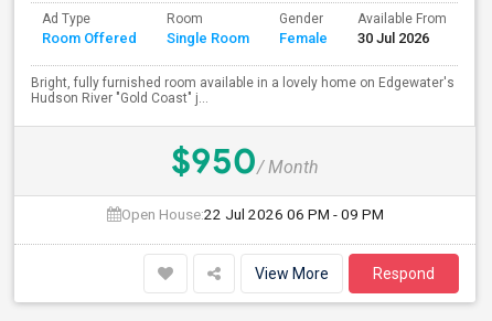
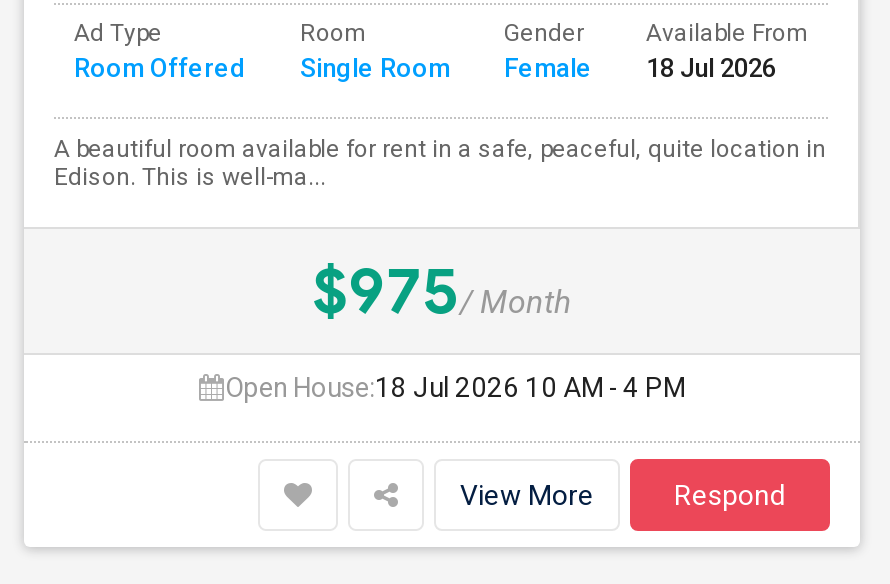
[42,30,429,46] Room Offered Single Room Female 30 Jul 2026 -> [74,53,776,83] Room Offered Single Room Female 18 Jul 2026
[31,75,454,106] Bright, fully furnished room available in a lovely home on Edgewater's | Hudson River "Gold Coast" j... -> [54,135,826,191] A beautiful room available for rent in a safe, peaceful, quite location in | Edison. This is well-ma...
[171,139,319,183] $950/ Month -> [312,251,572,331] $975/ Month
[121,205,383,223] Open House:22 Jul 2026 06 PM - 09 PM -> [225,371,685,403] Open House:18 Jul 2026 10 AM - 4 PM

